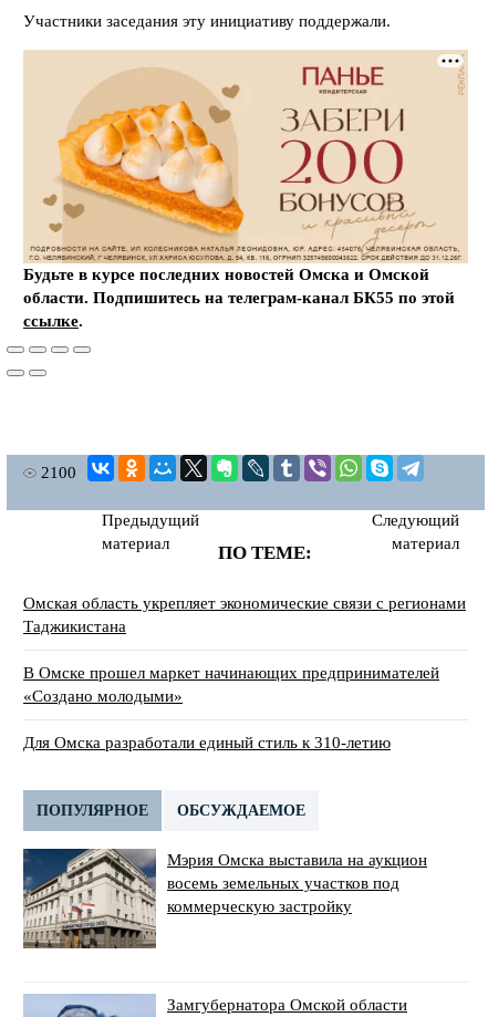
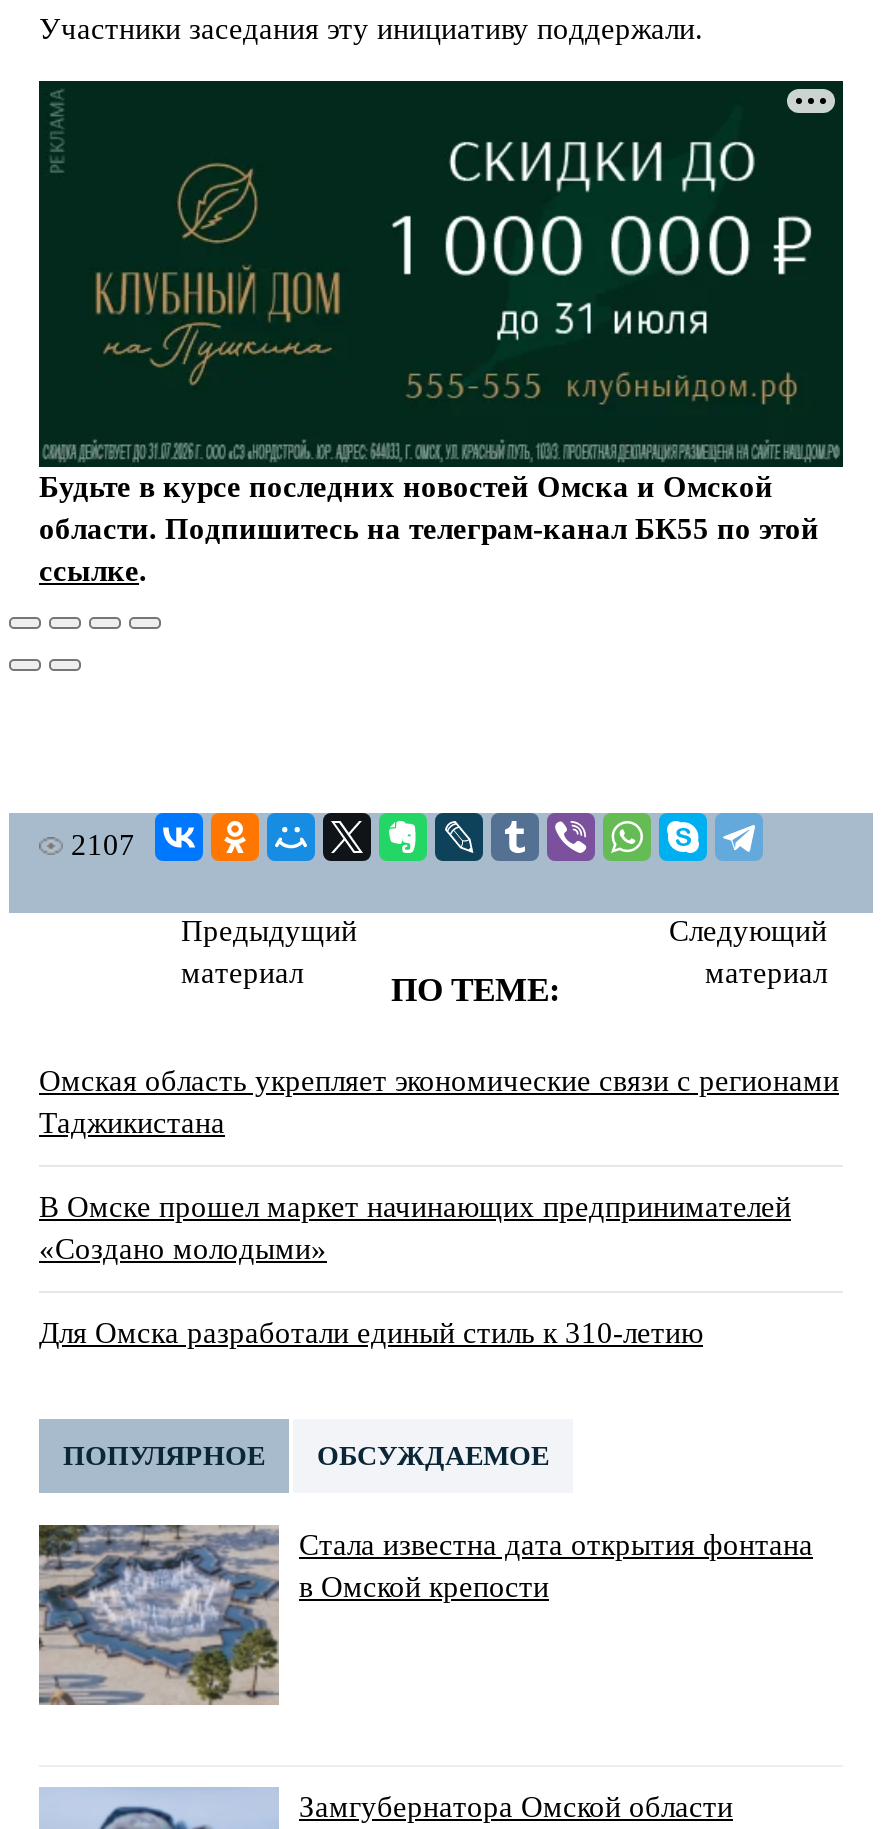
[23,50,468,263] [image] -> [37,79,845,469] [image]
[41,463,76,481] 2100 -> [71,828,135,860] 2107
[22,848,427,949] [image] | Мэрия Омска выставила на аукцион | восемь земельных участков под | коммерческую застройку -> [39,1525,813,1705] [image] | Стала известна дата открытия фонтана | в Омской крепости

